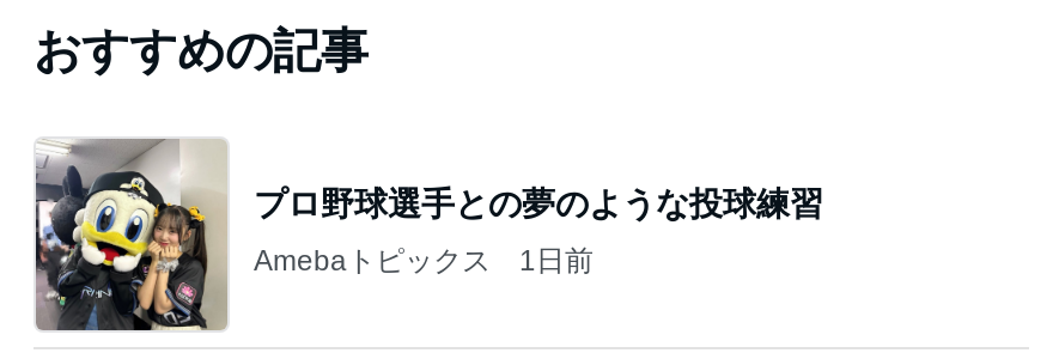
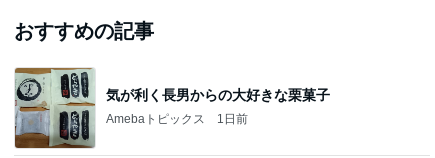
[34,136,823,333] [image] | プロ野球選手との夢のような投球練習 -> [14,67,330,149] [image] | 気が利く長男からの大好きな栗菓子

